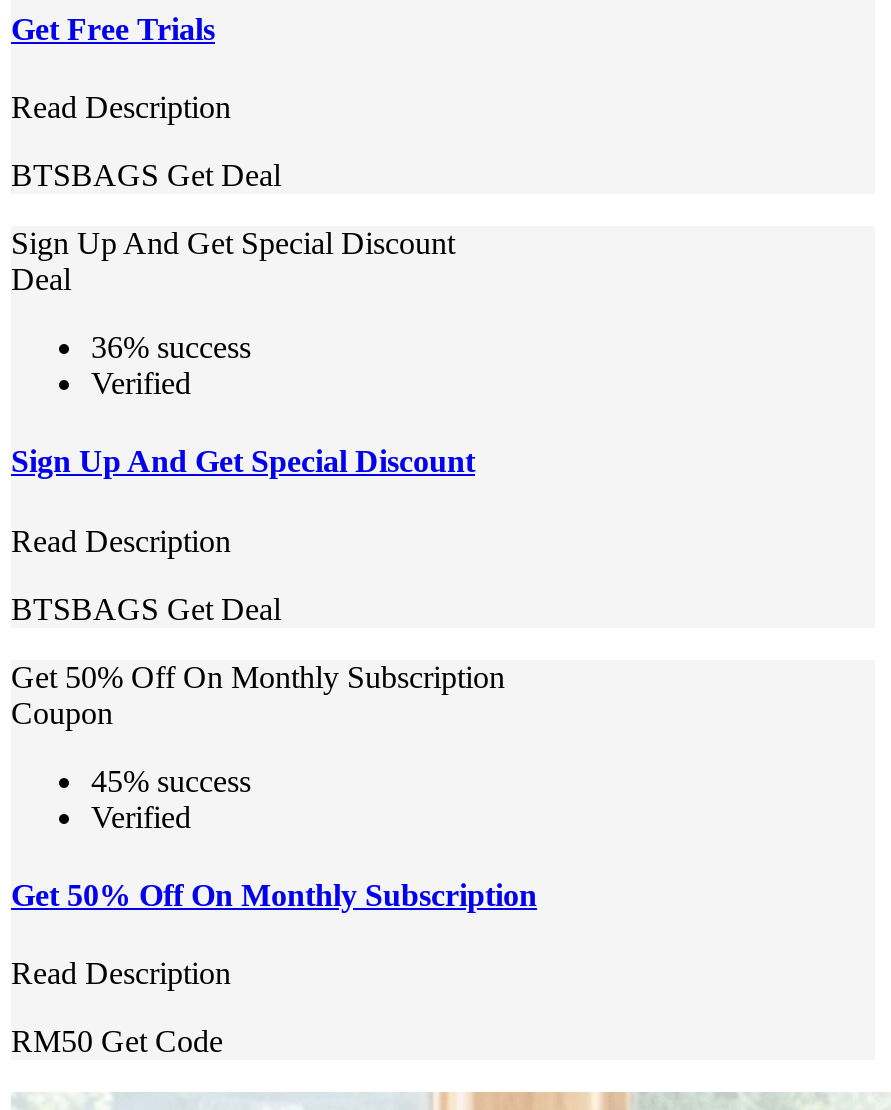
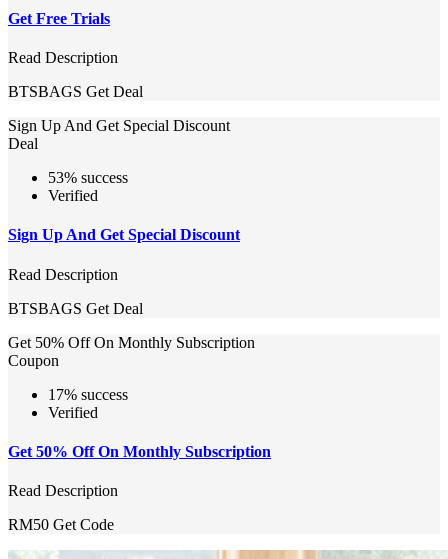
[91,330,251,364] 36% success -> [48,169,128,186] 53% success
[91,763,251,797] 45% success -> [48,385,128,402] 17% success

